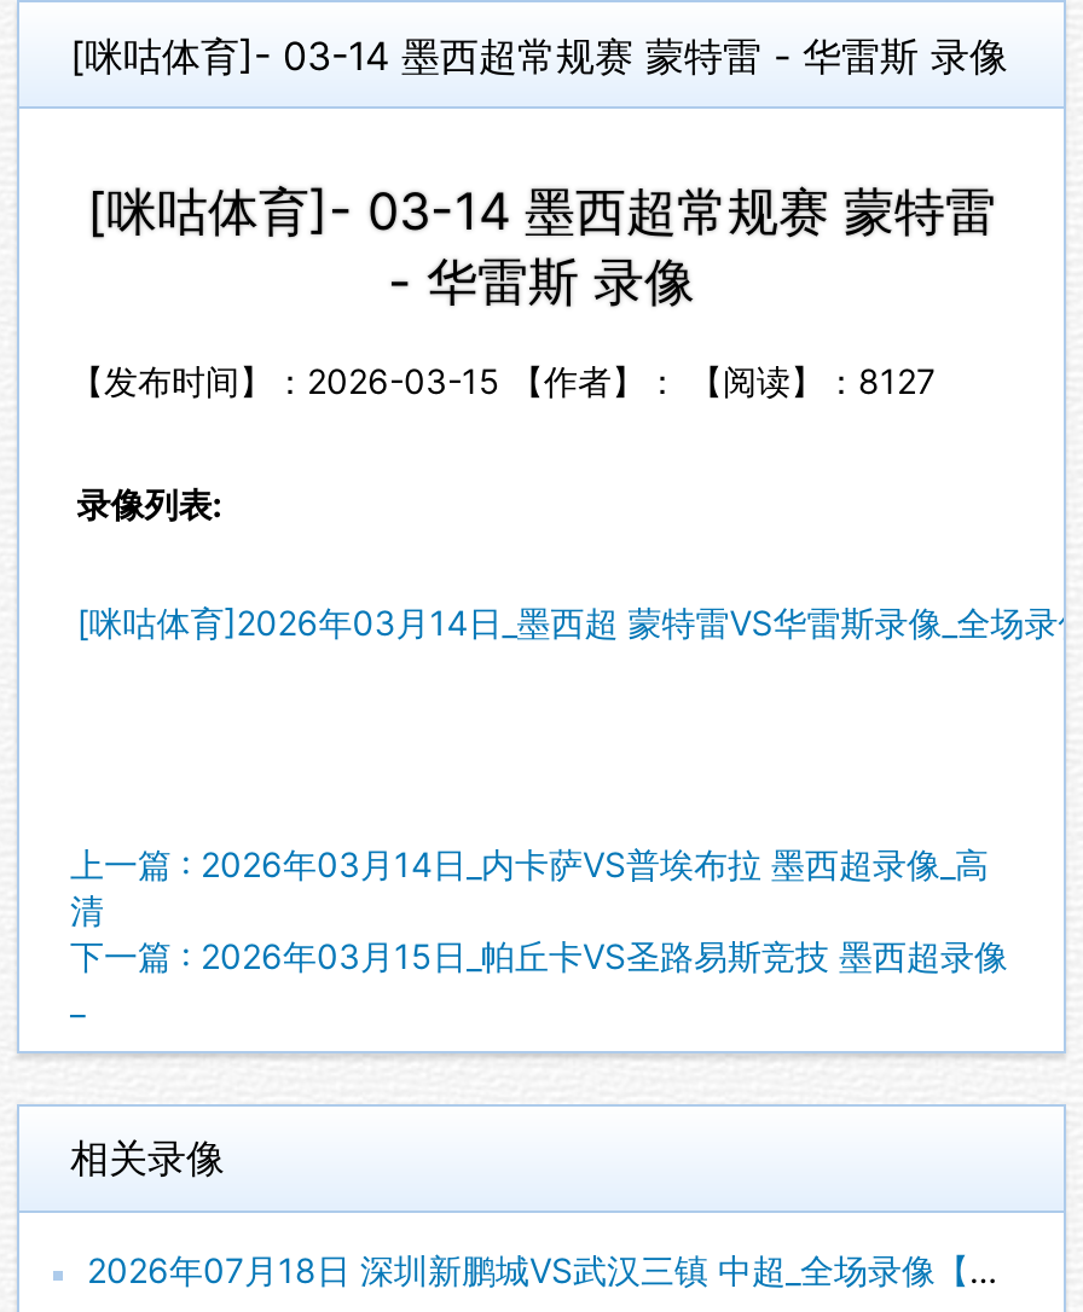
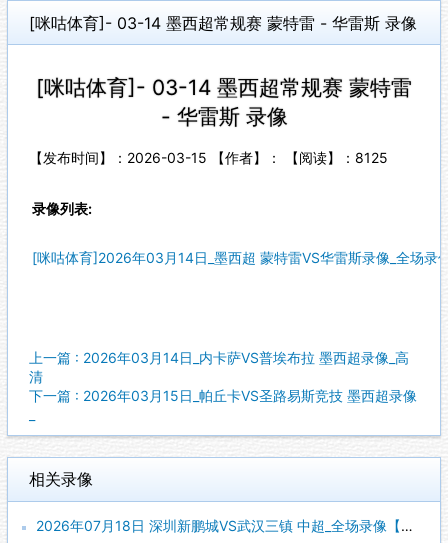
[70,361,936,402] 【发布时间】：2026-03-15 【作者】： 【阅读】：8127 -> [29,149,388,166] 【发布时间】：2026-03-15 【作者】： 【阅读】：8125

